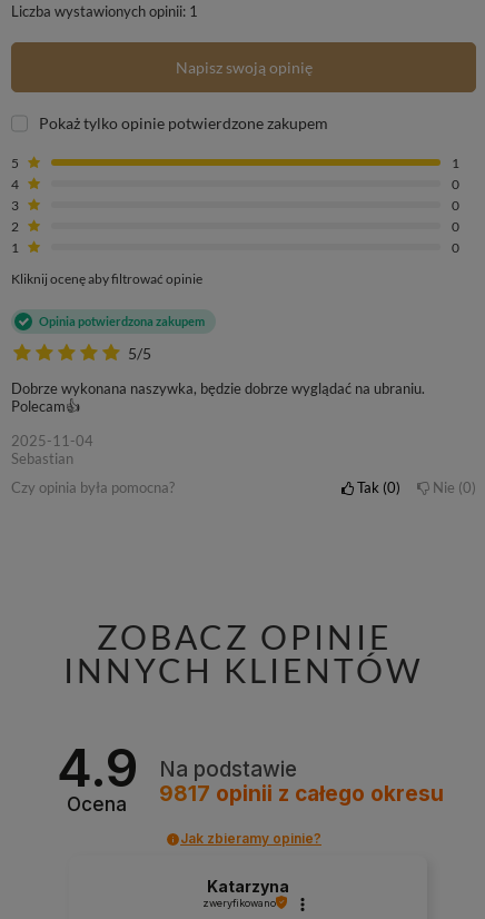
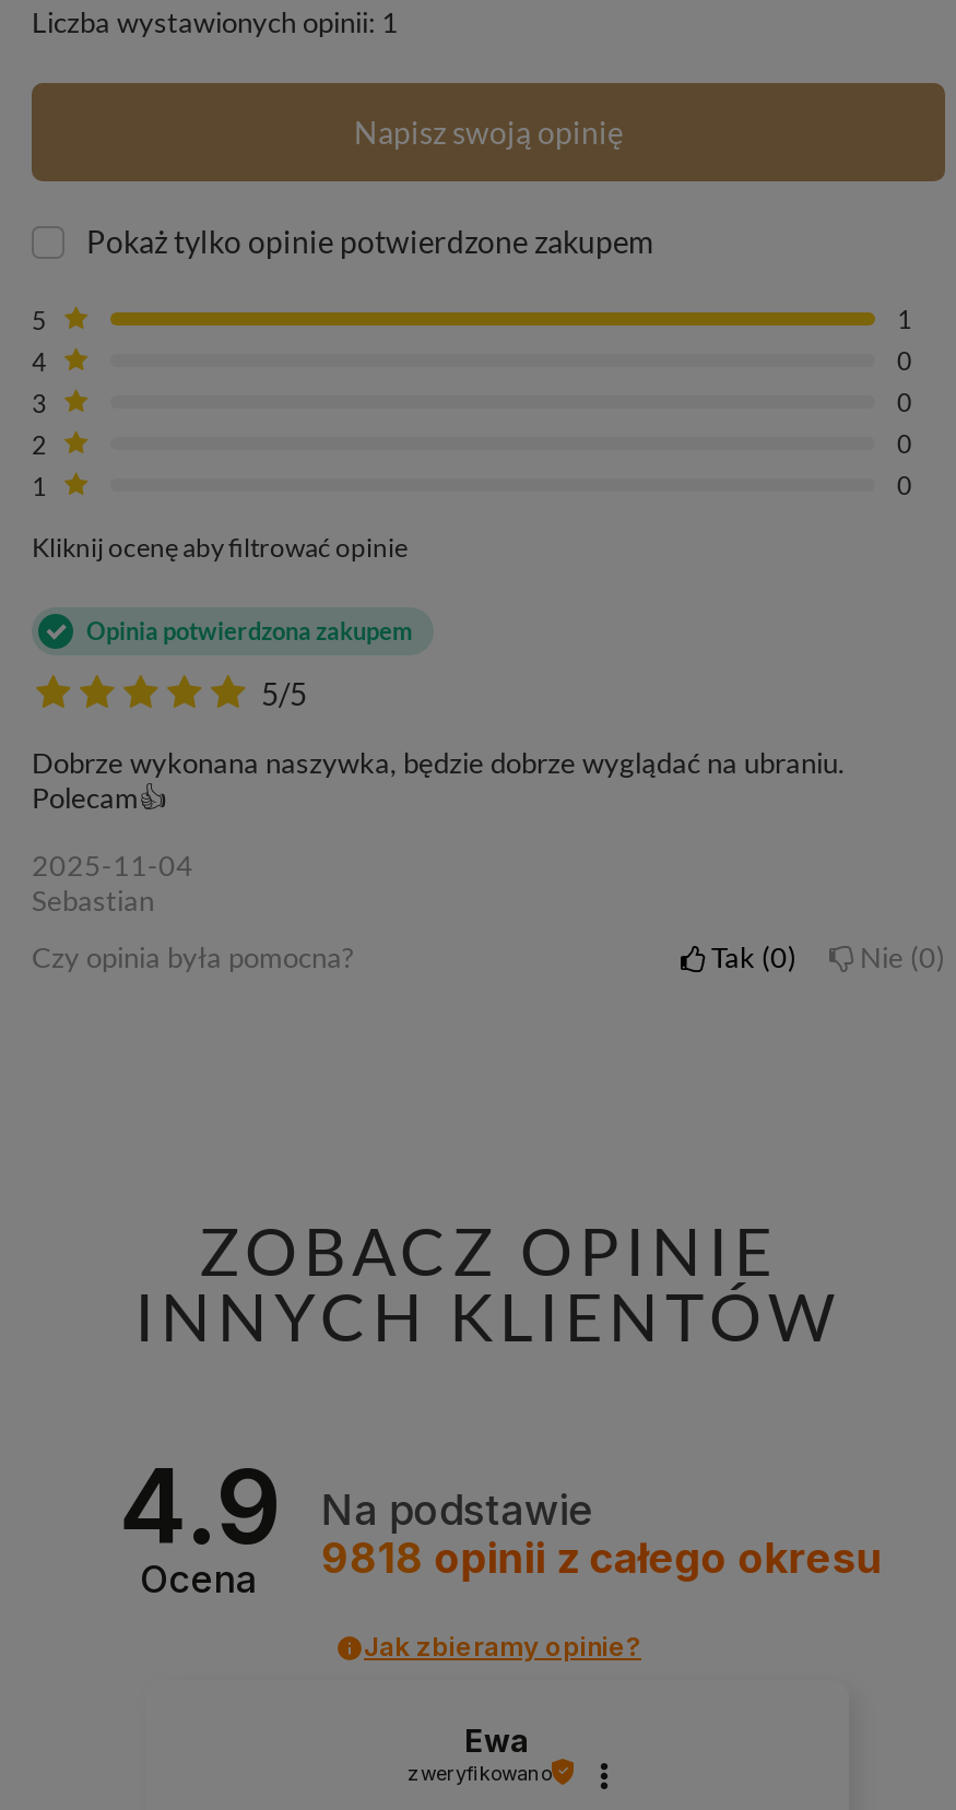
[159,781,444,807] 9817 opinii z całego okresu -> [321,1534,883,1584] 9818 opinii z całego okresu
[207,876,289,895] Katarzyna -> [464,1721,530,1758] Ewa

